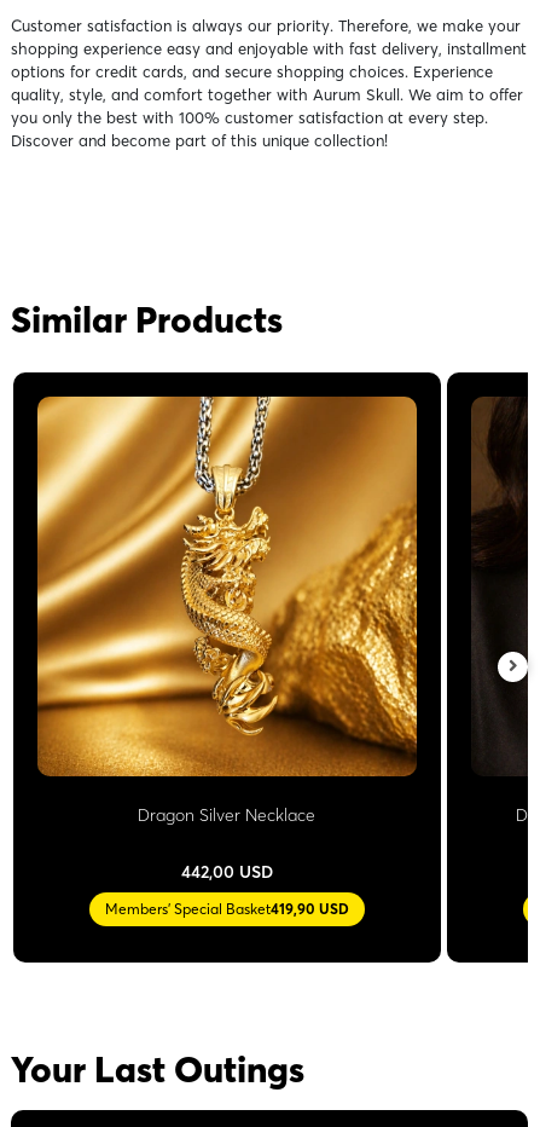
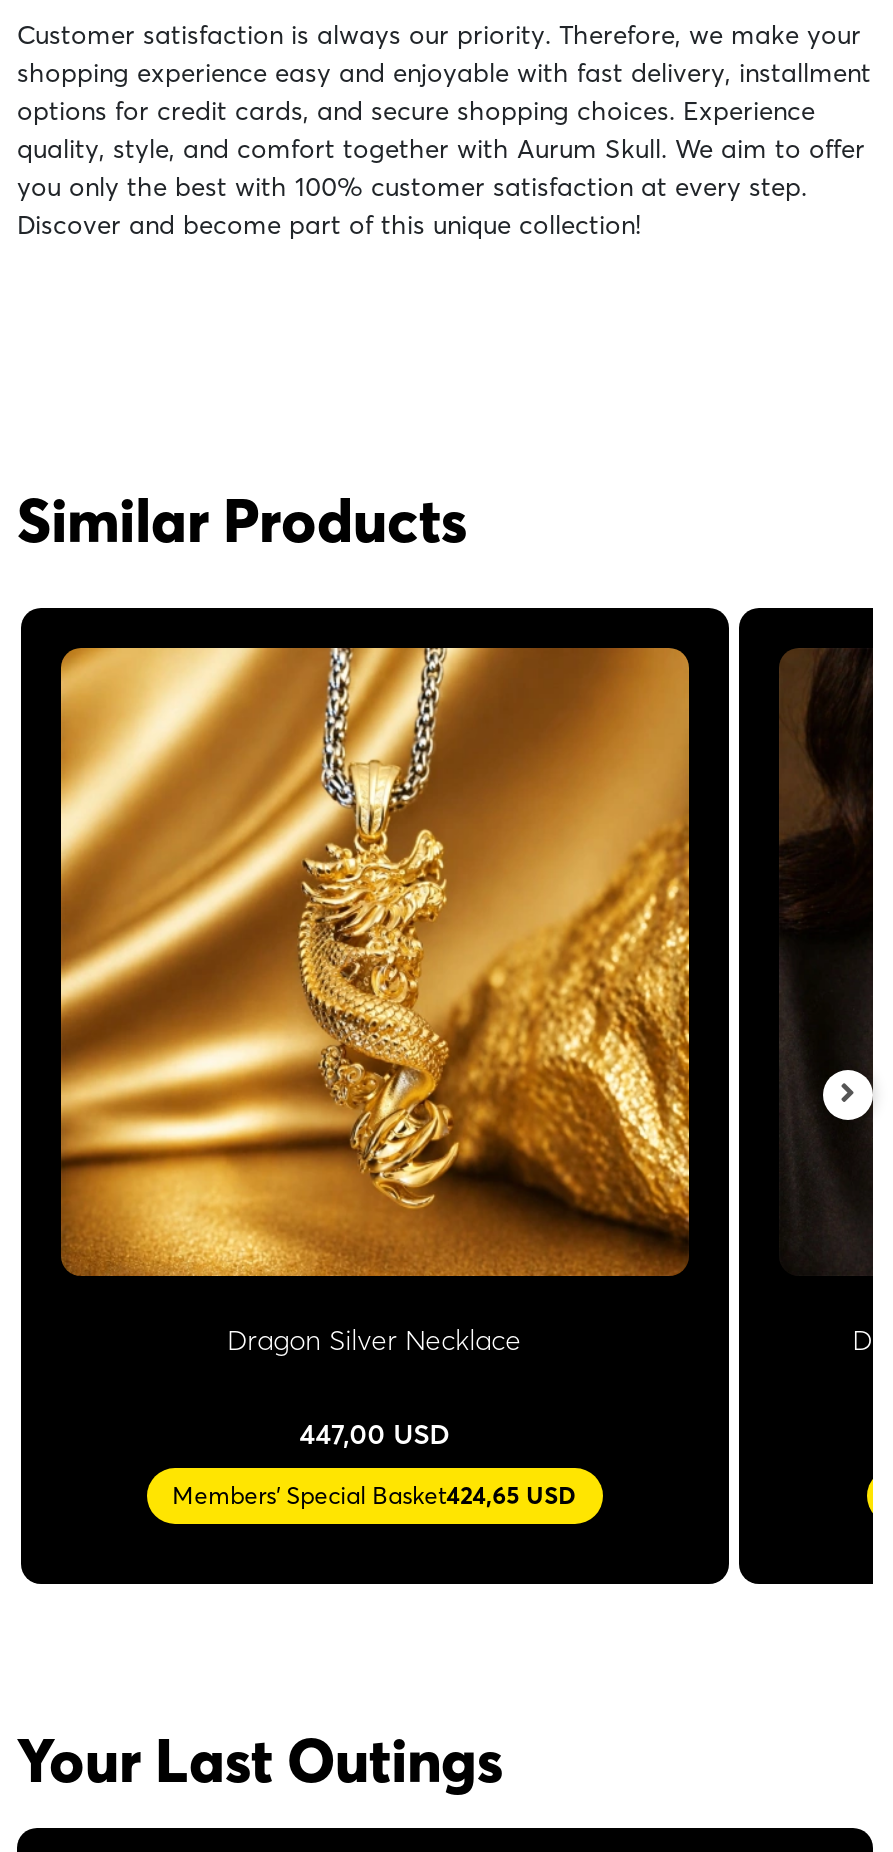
[181,861,273,883] 442,00 USD -> [299,1416,449,1452] 447,00 USD
[105,900,349,918] Members' Special Basket419,90 USD -> [172,1480,576,1510] Members' Special Basket424,65 USD

